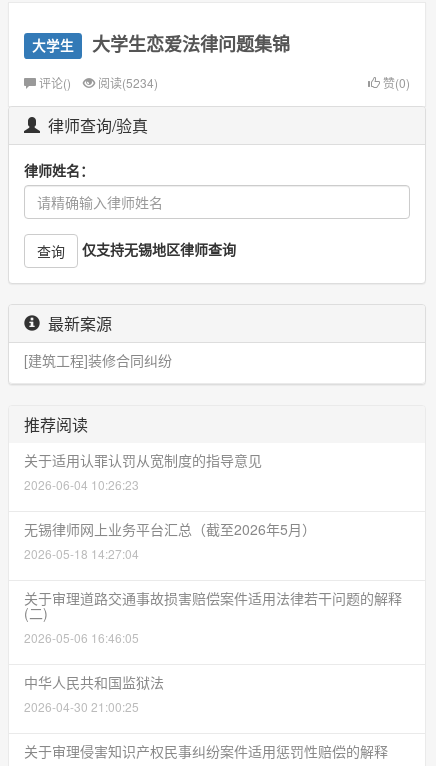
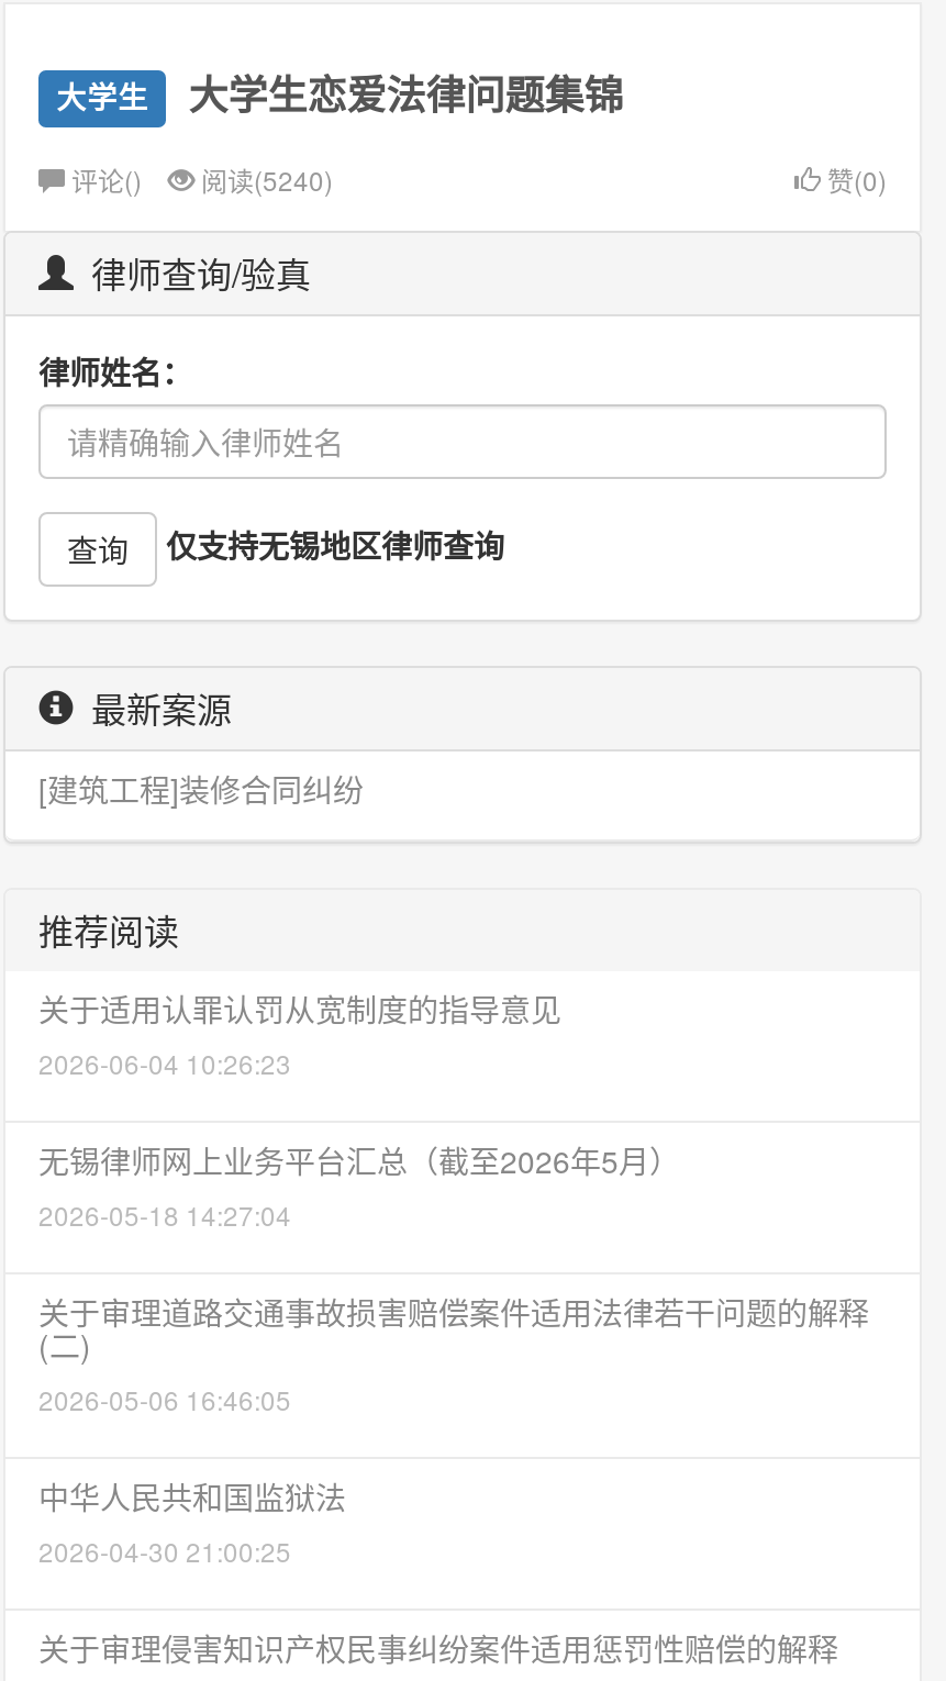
[95,74,158,91] 阅读(5234) -> [194,160,333,198] 阅读(5240)

